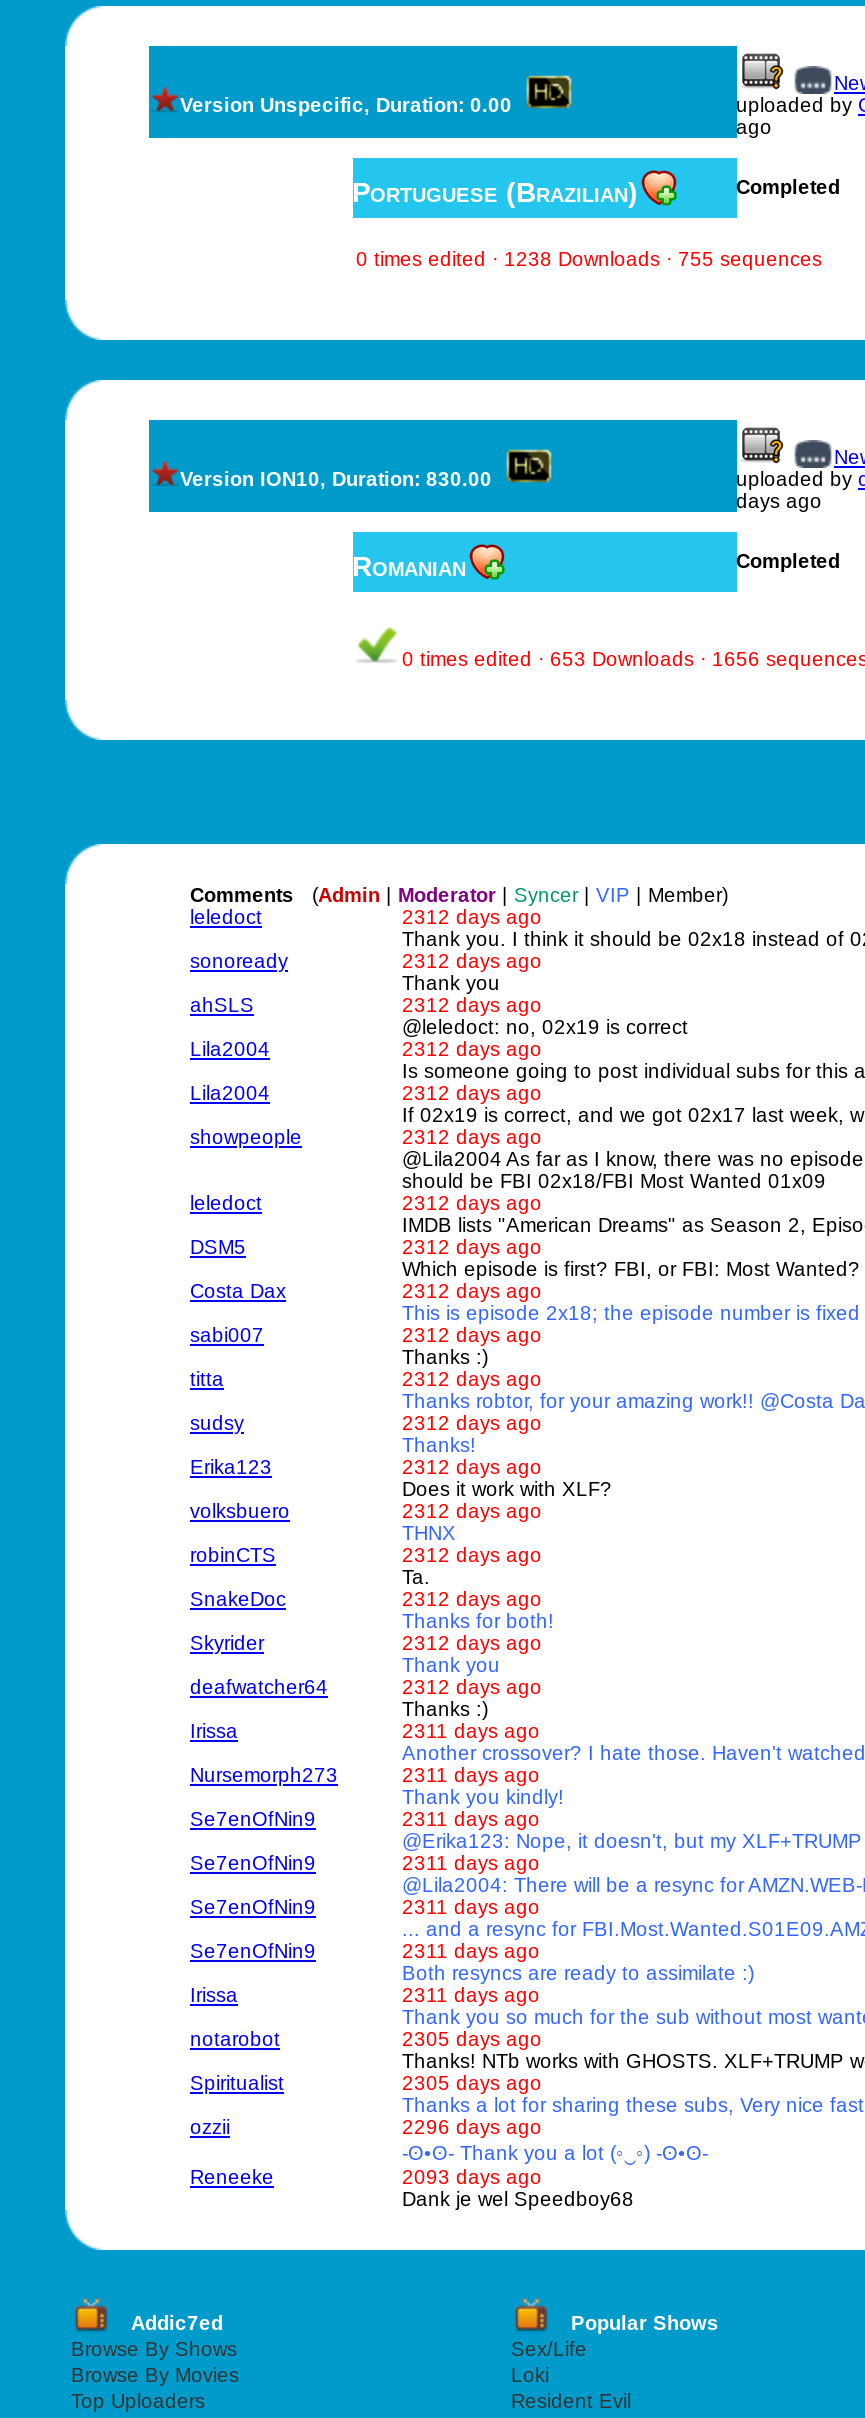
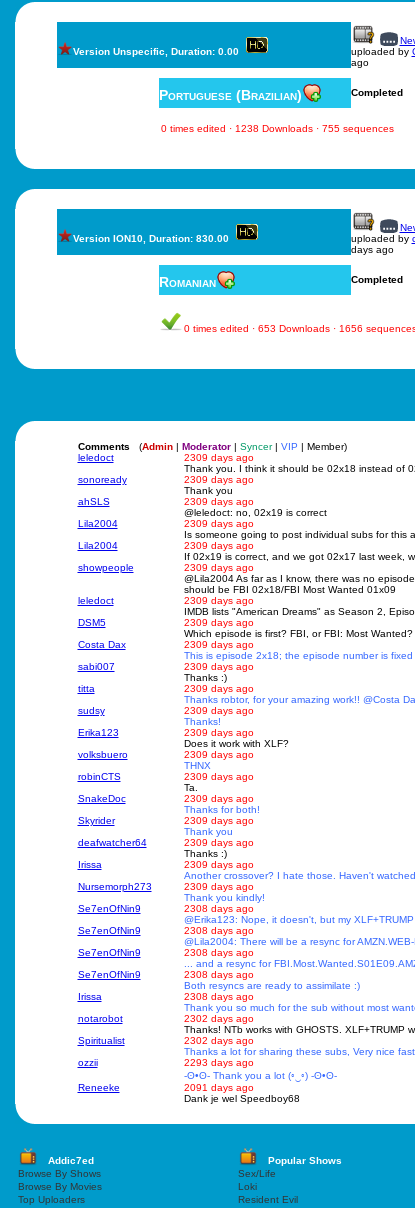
[402,906,542,928] 2312 days ago -> [183,452,253,463] 2309 days ago
[402,950,542,972] 2312 days ago -> [183,474,253,485] 2309 days ago
[402,994,542,1016] 2312 days ago -> [183,496,253,507] 2309 days ago
[402,1038,542,1060] 2312 days ago -> [183,518,253,529] 2309 days ago
[402,1082,542,1104] 2312 days ago -> [183,540,253,551] 2309 days ago
[402,1126,542,1148] 2312 days ago -> [183,562,253,573] 2309 days ago
[402,1192,542,1214] 2312 days ago -> [183,595,253,606] 2309 days ago
[402,1236,542,1258] 2312 days ago -> [183,617,253,628] 2309 days ago
[402,1280,542,1302] 2312 days ago -> [183,639,253,650] 2309 days ago
[402,1324,542,1346] 2312 days ago -> [183,661,253,672] 2309 days ago
[402,1368,542,1390] 2312 days ago -> [183,683,253,694] 2309 days ago
[402,1412,542,1434] 2312 days ago -> [183,705,253,716] 2309 days ago
[402,1456,542,1478] 2312 days ago -> [183,727,253,738] 2309 days ago
[402,1500,542,1522] 2312 days ago -> [183,749,253,760] 2309 days ago
[402,1544,542,1566] 2312 days ago -> [183,771,253,782] 2309 days ago
[402,1588,542,1610] 2312 days ago -> [183,793,253,804] 2309 days ago
[402,1632,542,1654] 2312 days ago -> [183,815,253,826] 2309 days ago
[402,1676,542,1698] 2312 days ago -> [183,837,253,848] 2309 days ago
[402,1720,540,1742] 2311 days ago -> [183,859,253,870] 2309 days ago
[402,1764,540,1786] 2311 days ago -> [183,881,253,892] 2309 days ago
[402,1808,540,1830] 2311 days ago -> [183,903,253,914] 2308 days ago
[402,1852,540,1874] 2311 days ago -> [183,925,253,936] 2308 days ago
[402,1896,540,1918] 2311 days ago -> [183,947,253,958] 2308 days ago
[402,1940,540,1962] 2311 days ago -> [183,969,253,980] 2308 days ago
[402,1984,540,2006] 2311 days ago -> [183,991,253,1002] 2308 days ago
[402,2028,542,2050] 2305 days ago -> [183,1013,253,1024] 2302 days ago
[402,2072,542,2094] 2305 days ago -> [183,1035,253,1046] 2302 days ago
[402,2116,542,2138] 2296 days ago -> [183,1057,253,1068] 2293 days ago
[402,2166,542,2188] 2093 days ago -> [183,1082,253,1093] 2091 days ago

